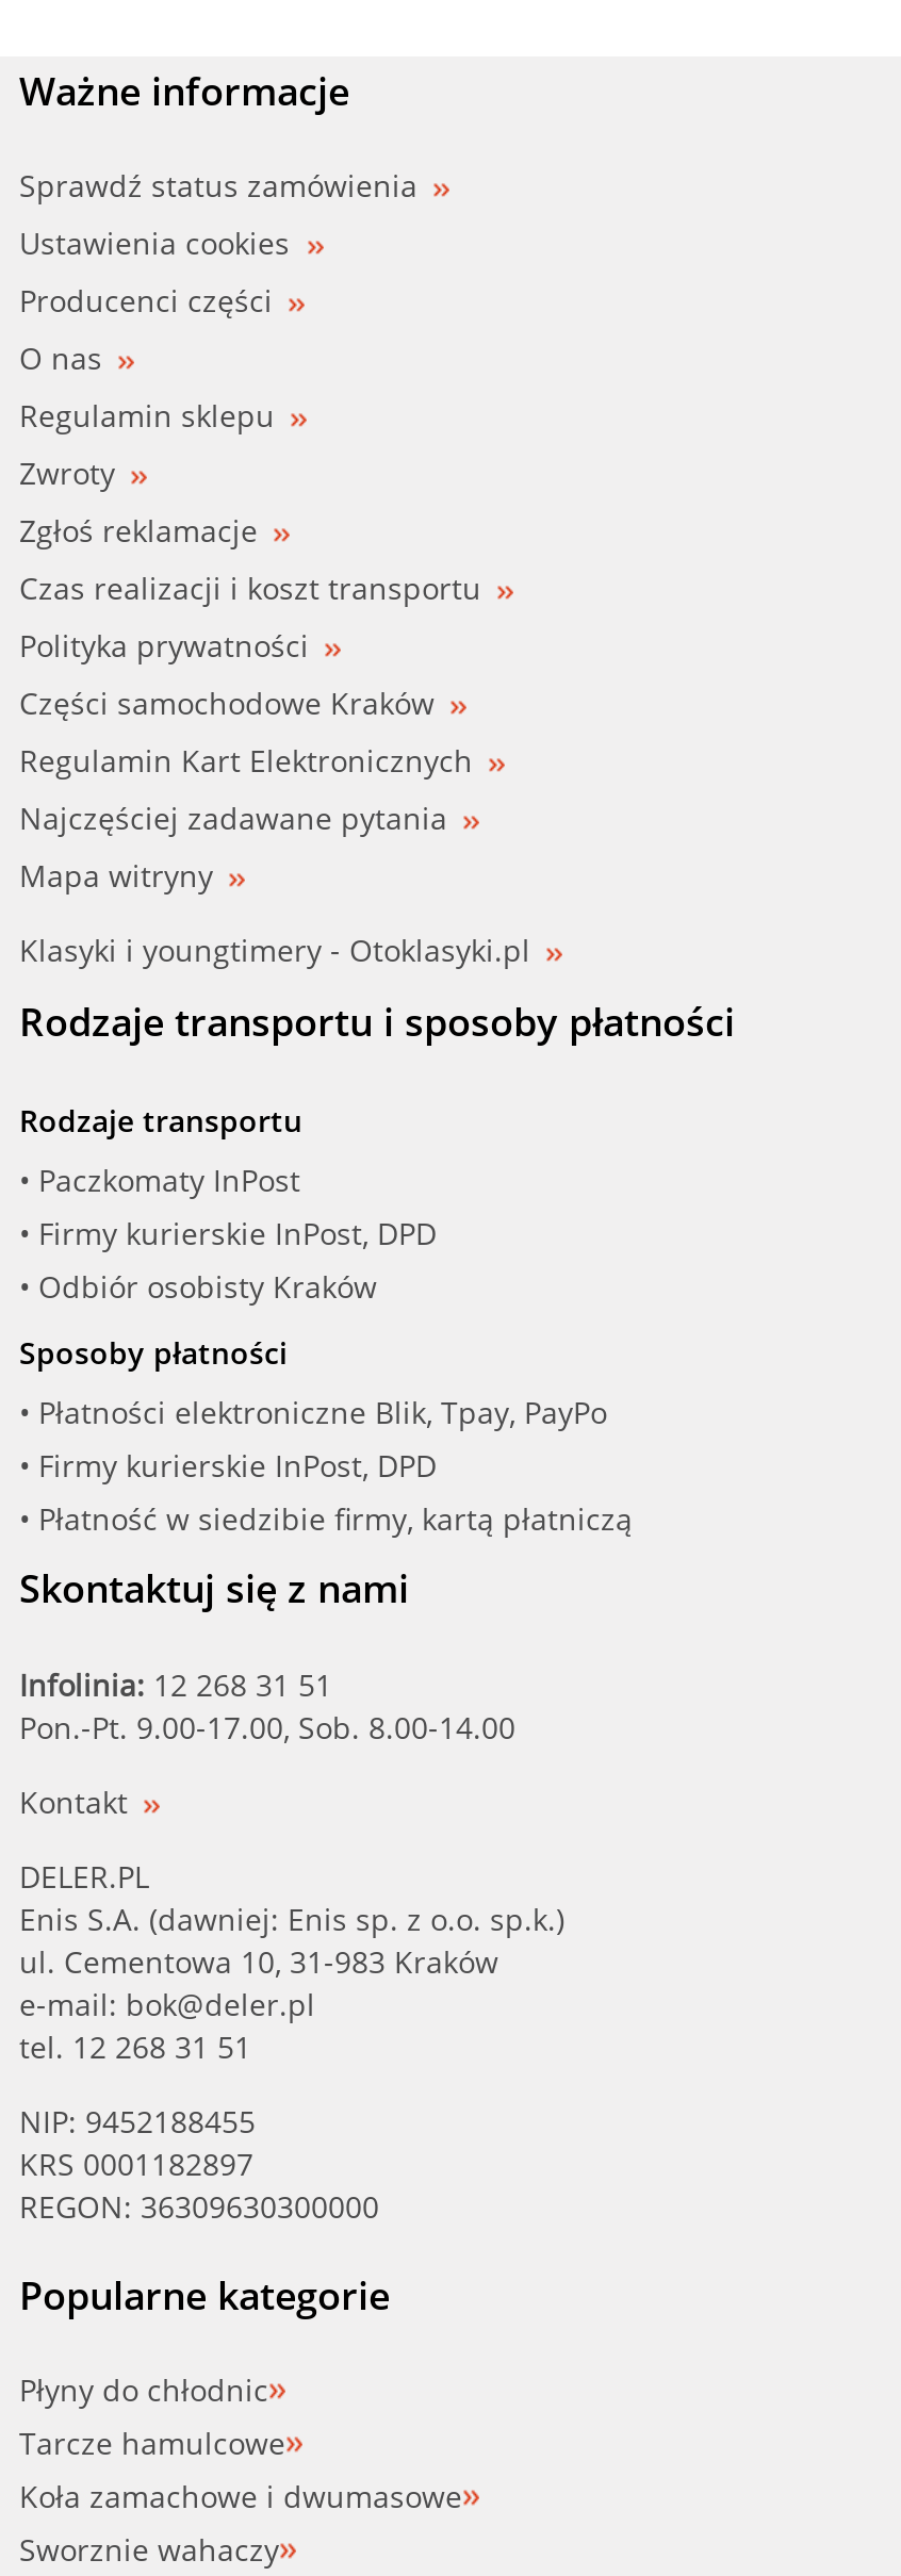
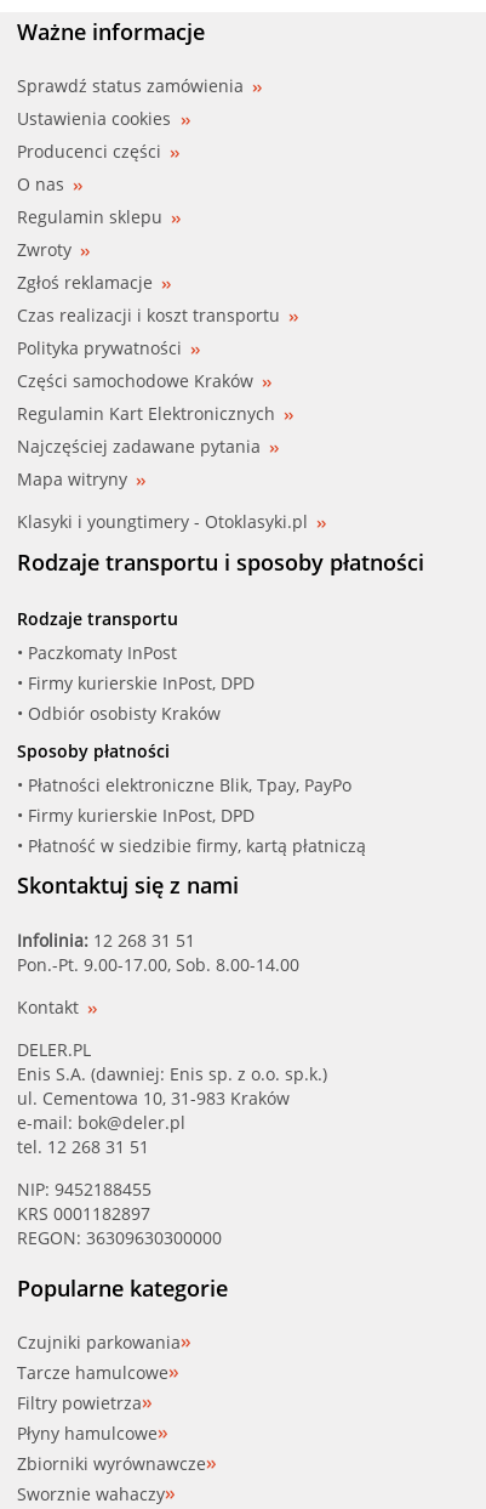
[19,2370,268,2410] Płyny do chłodnic -> [17,1331,181,1354] Czujniki parkowania
[19,2476,462,2517] Koła zamachowe i dwumasowe -> [17,1391,206,1475] Filtry powietrza | Płyny hamulcowe | Zbiorniki wyrównawcze

